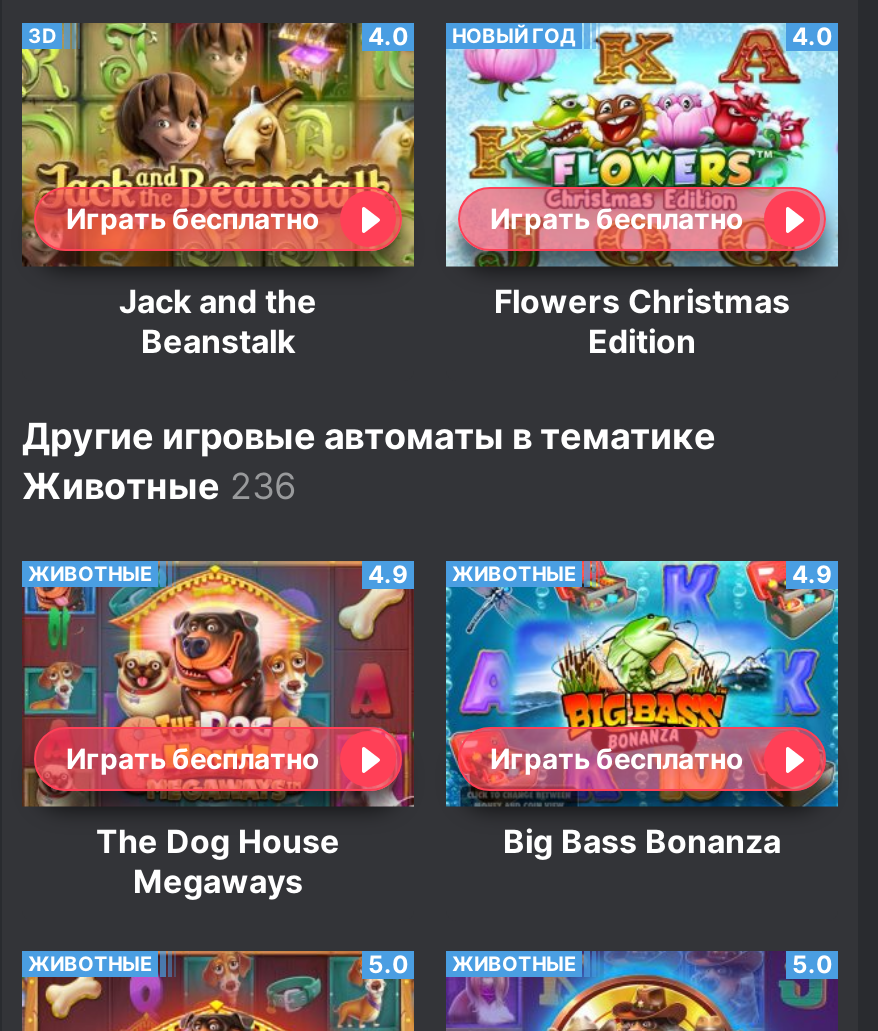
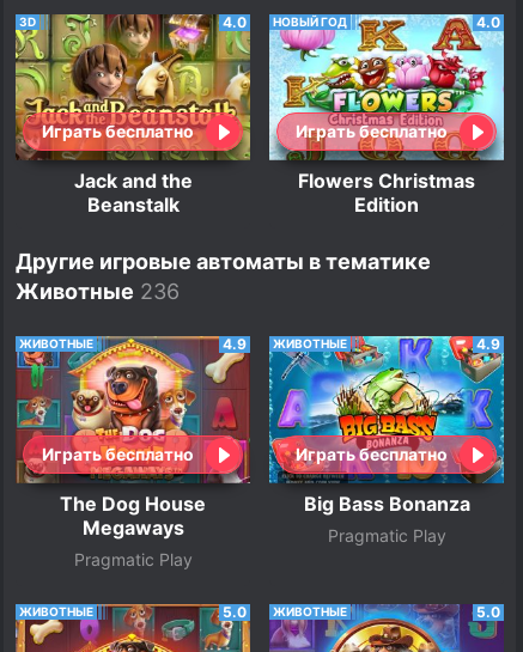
none -> [74,549,192,569] Pragmatic Play
none -> [327,525,446,545] Pragmatic Play

